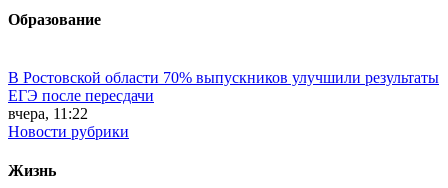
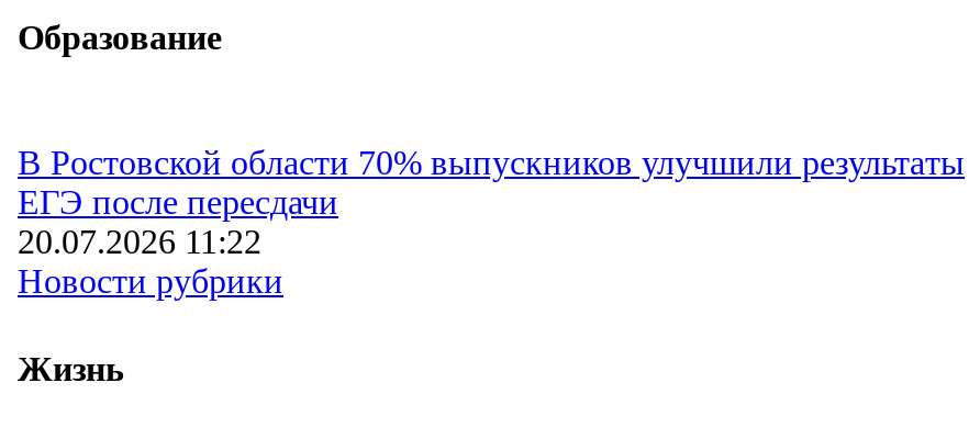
[8,105,88,122] вчера, 11:22 -> [18,223,261,261] 20.07.2026 11:22

